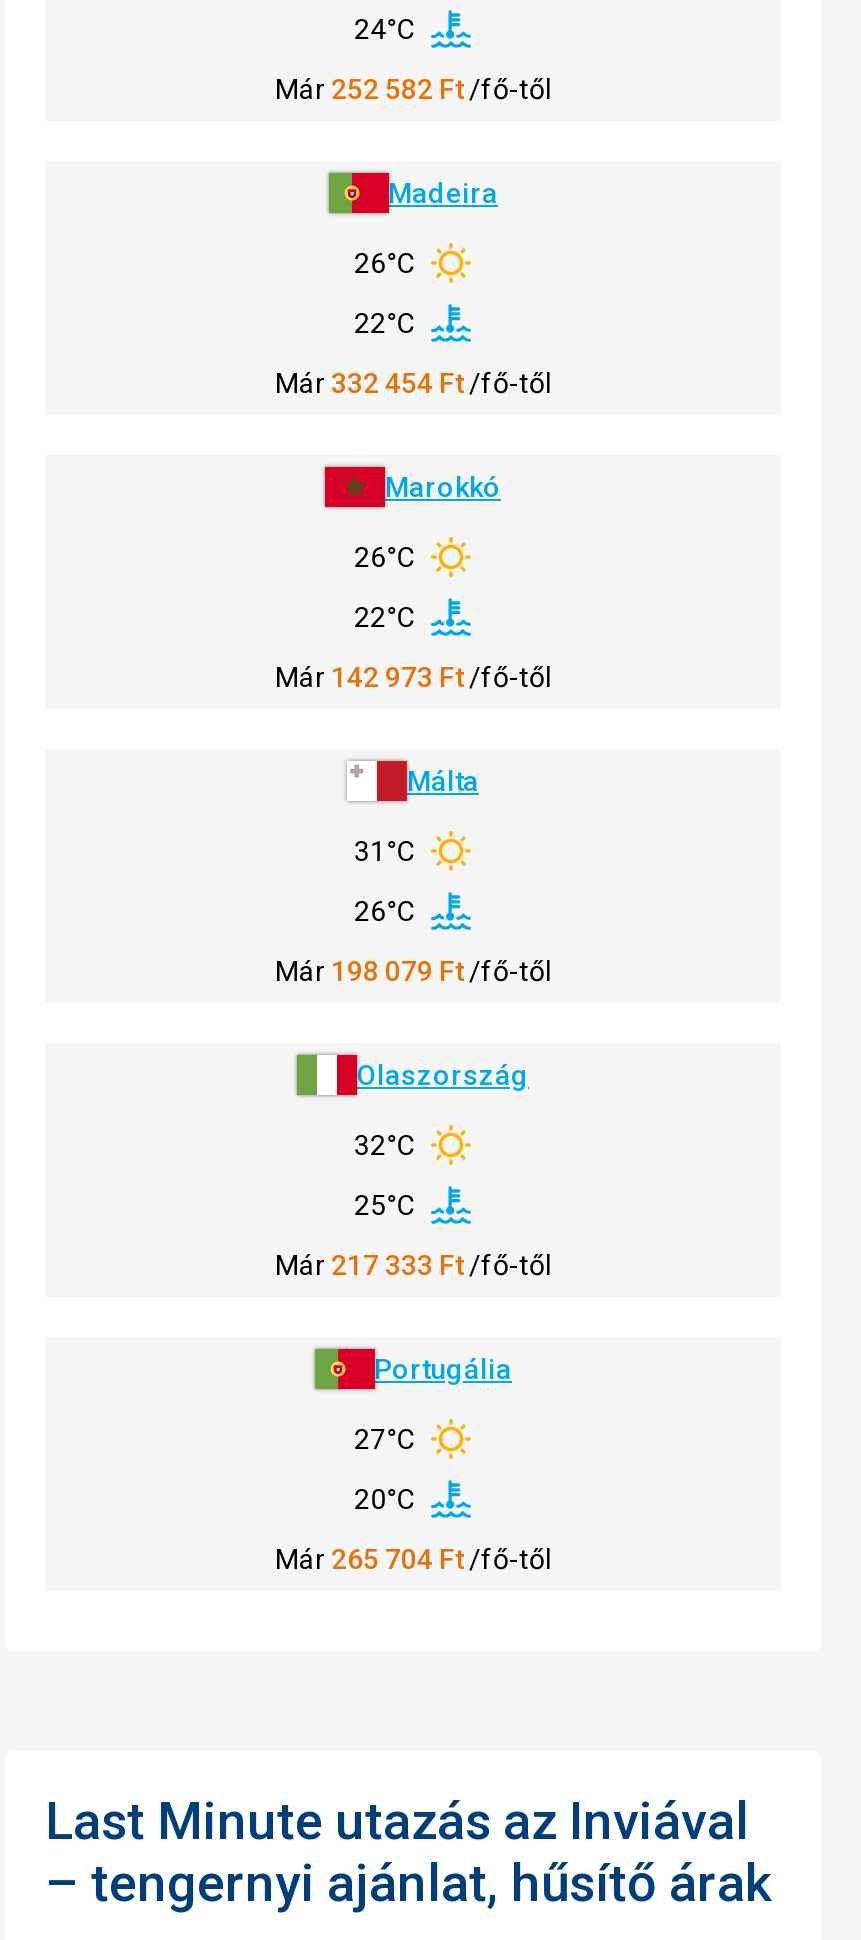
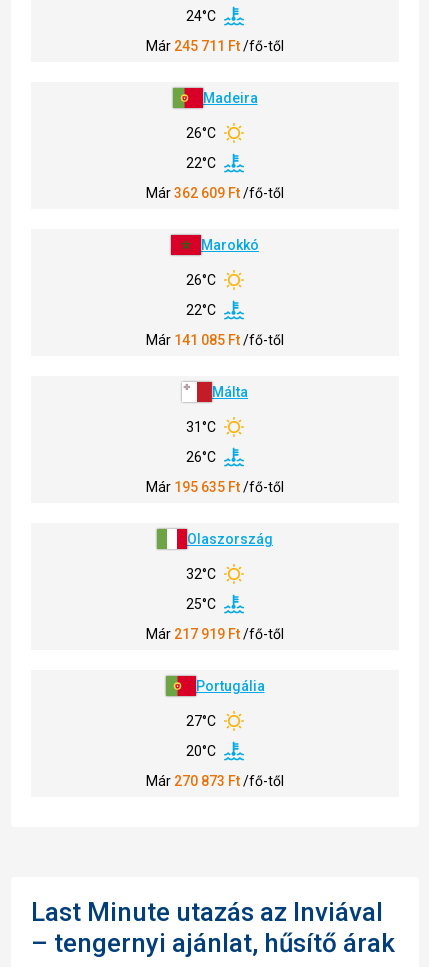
[275,74,551,106] Már 252 582 Ft /fő-től -> [146,38,284,54] Már 245 711 Ft /fő-től
[275,368,551,400] Már 332 454 Ft /fő-től -> [146,185,284,201] Már 362 609 Ft /fő-től
[275,662,551,694] Már 142 973 Ft /fő-től -> [146,332,284,348] Már 141 085 Ft /fő-től
[275,956,551,988] Már 198 079 Ft /fő-től -> [146,479,284,495] Már 195 635 Ft /fő-től
[275,1249,551,1281] Már 217 333 Ft /fő-től -> [146,626,284,642] Már 217 919 Ft /fő-től
[275,1543,551,1575] Már 265 704 Ft /fő-től -> [146,773,284,789] Már 270 873 Ft /fő-től

